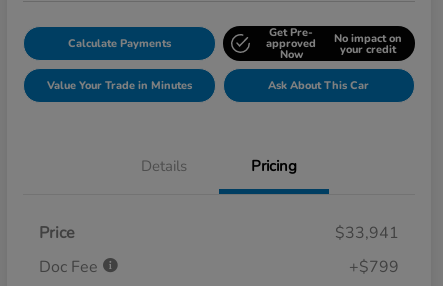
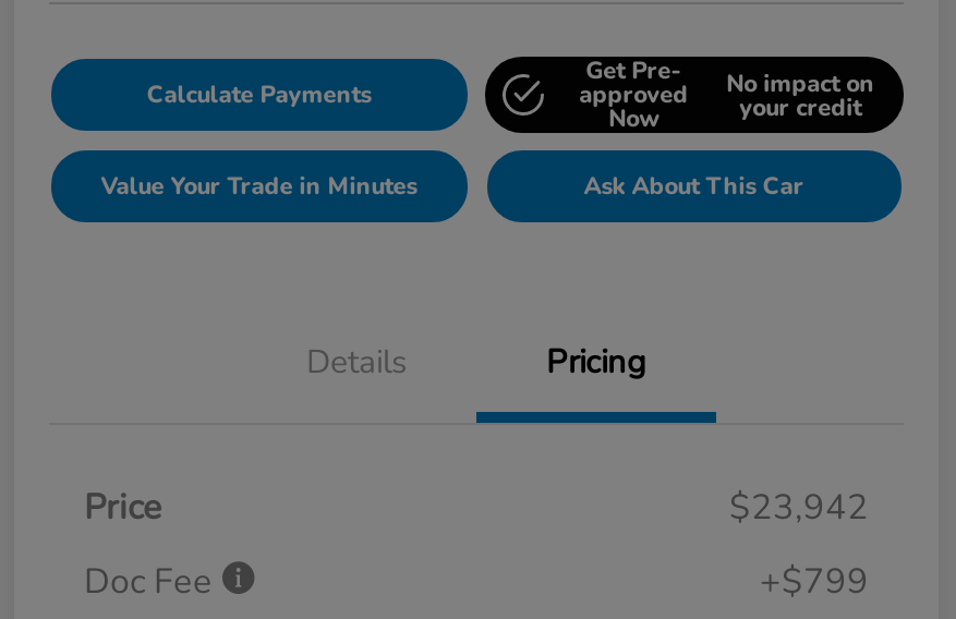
[335,222,399,244] $33,941 -> [729,484,869,532] $23,942

